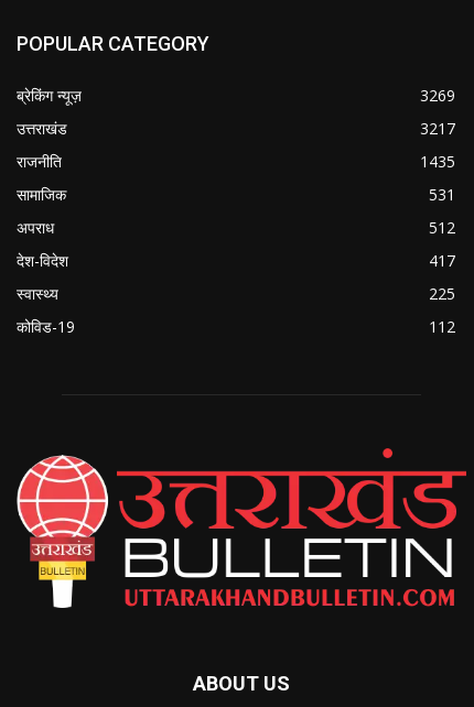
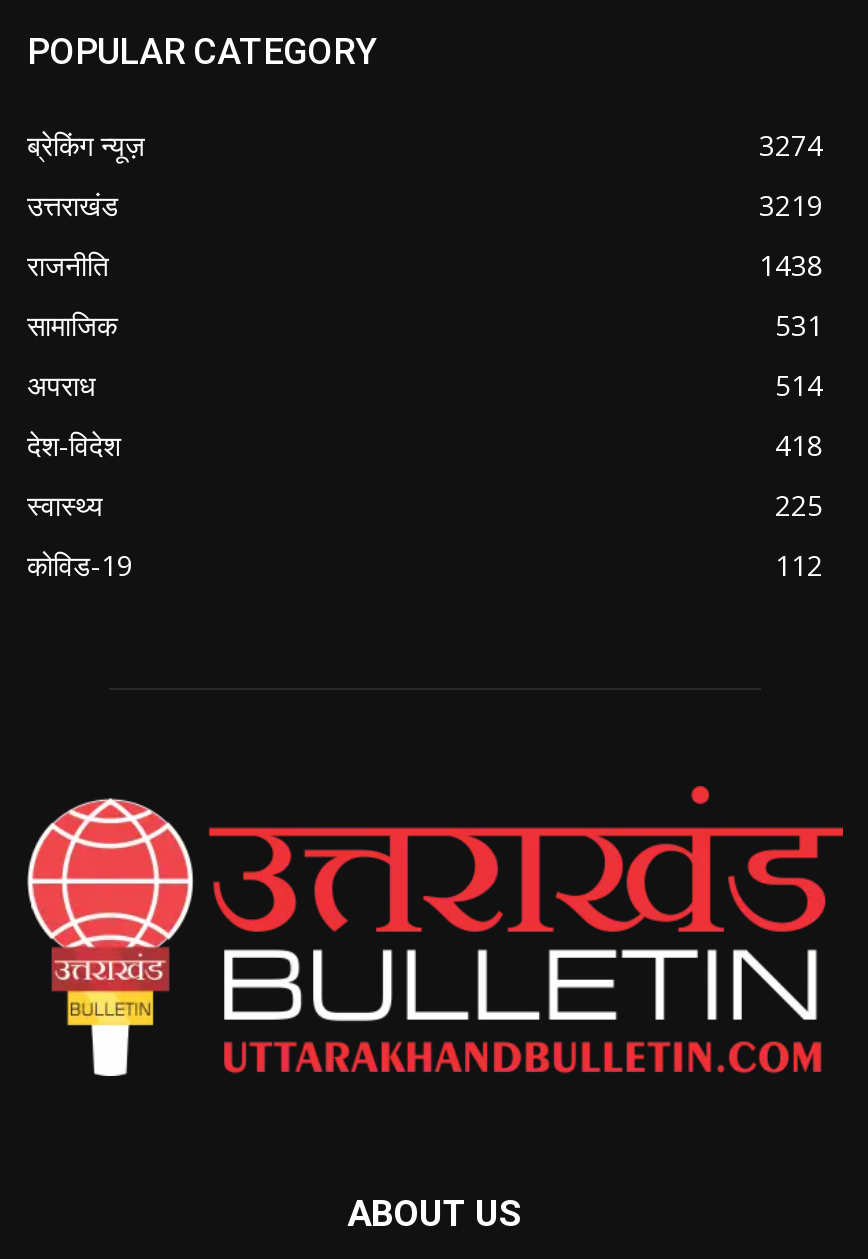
[420,85,455,106] 3269 -> [759,126,823,164] 3274
[420,118,455,139] 3217 -> [759,186,823,224] 3219
[420,151,455,172] 1435 -> [759,246,823,284] 1438
[429,217,455,238] 512 -> [775,366,823,404] 514
[429,250,455,271] 417 -> [775,426,823,464] 418

